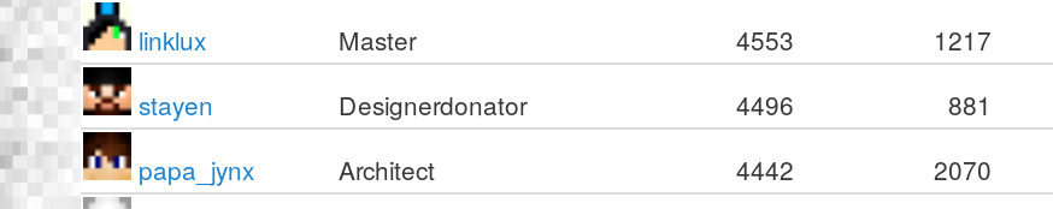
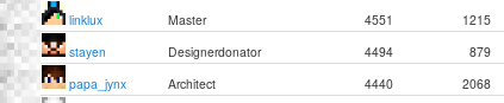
[736,22,794,58] 4553 -> [365,11,393,29] 4551
[934,22,992,58] 1217 -> [462,11,491,29] 1215
[736,87,794,123] 4496 -> [365,43,393,61] 4494
[948,87,992,123] 881 -> [469,43,491,61] 879
[736,152,794,188] 4442 -> [365,75,393,93] 4440
[934,152,992,188] 2070 -> [462,75,491,93] 2068

